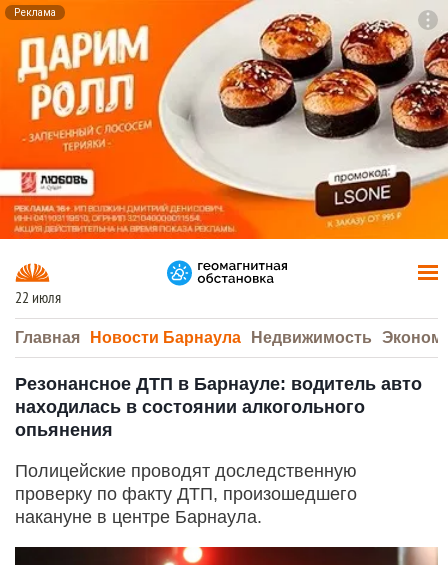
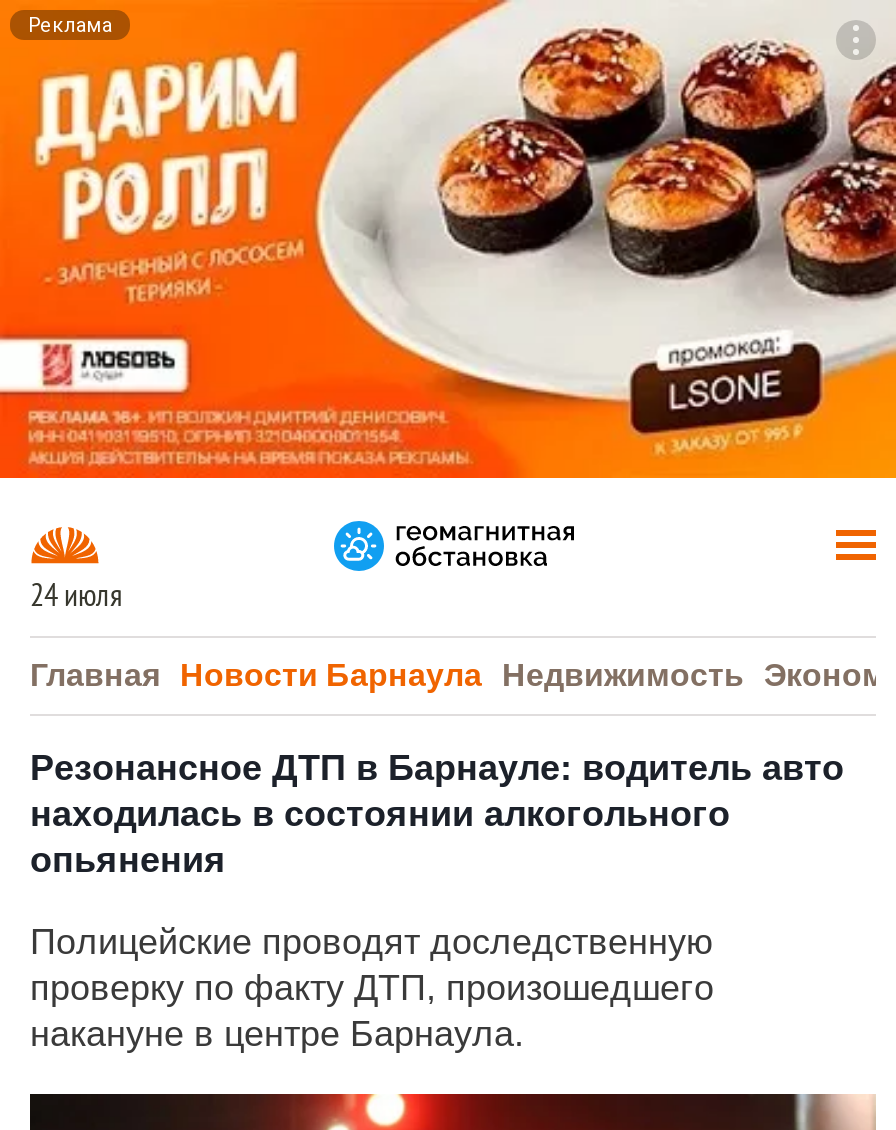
[15,289,61,307] 22 июля -> [30,578,122,614] 24 июля

